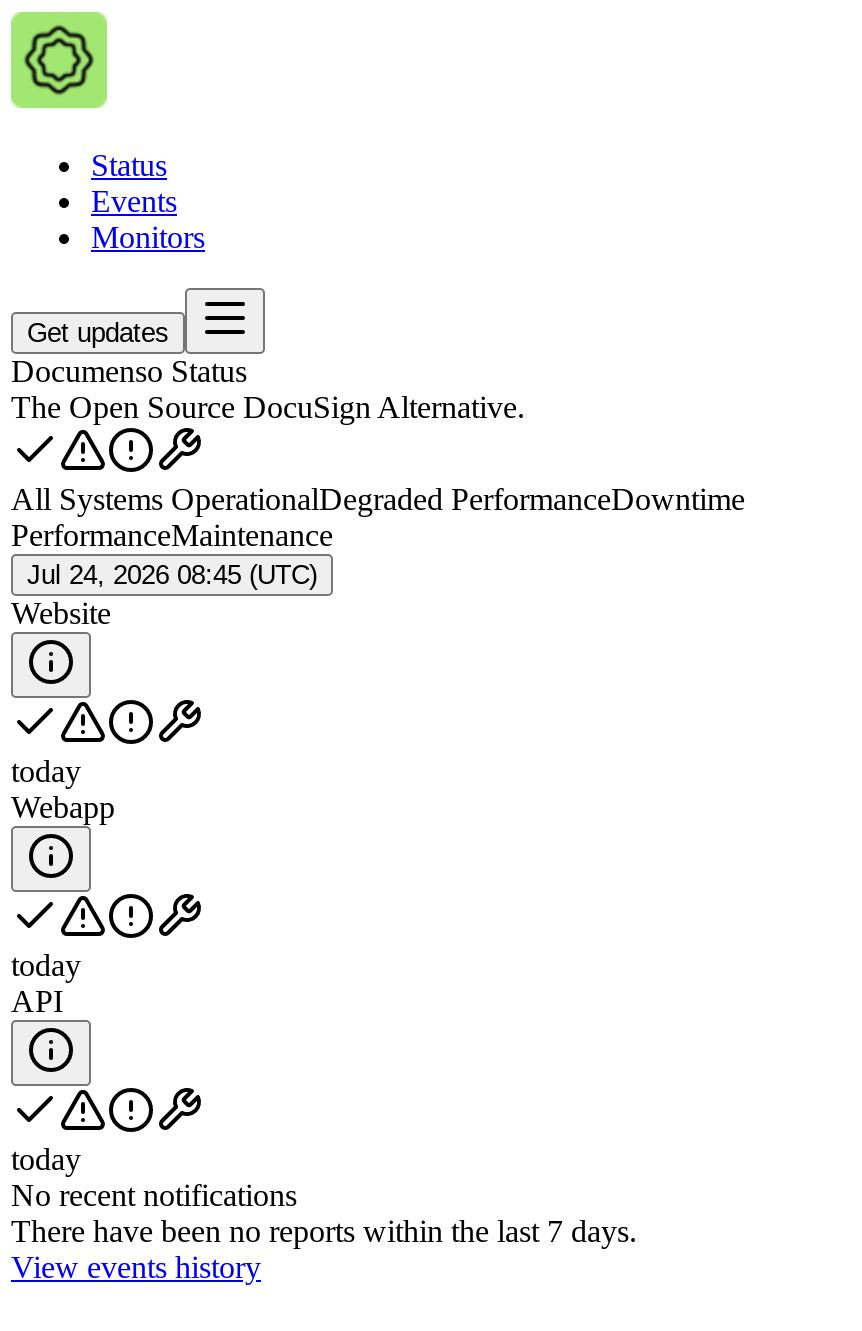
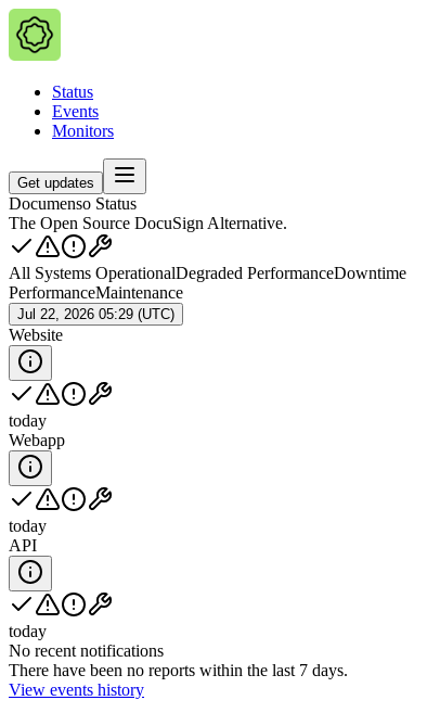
[27,560,317,590] Jul 24, 2026 08:45 (UTC) -> [17,306,174,322] Jul 22, 2026 05:29 (UTC)

